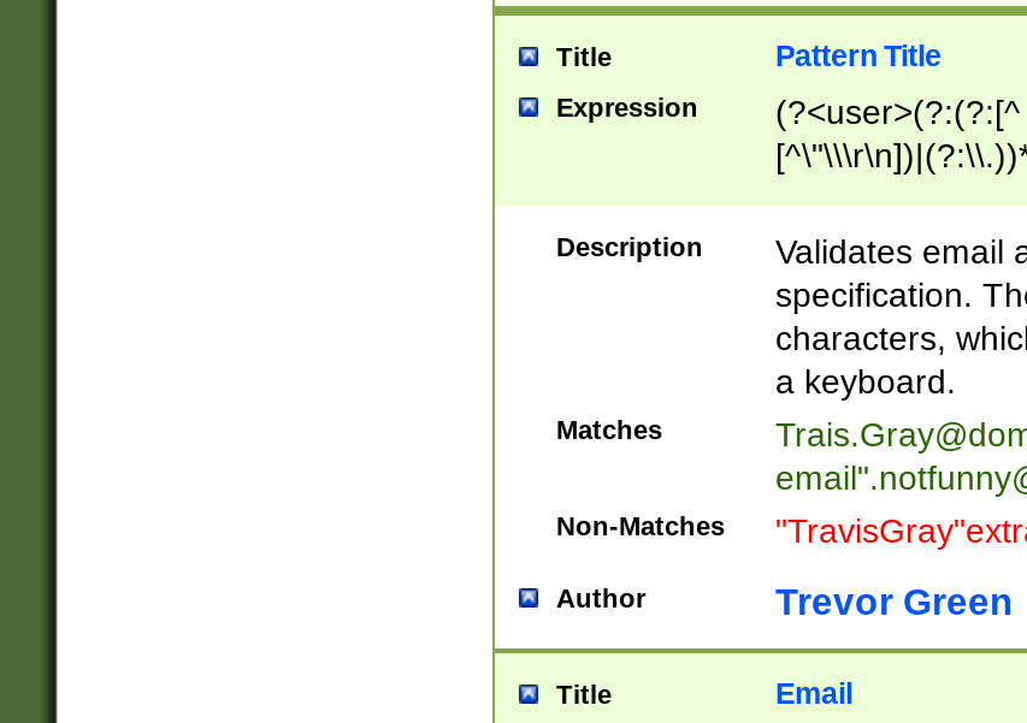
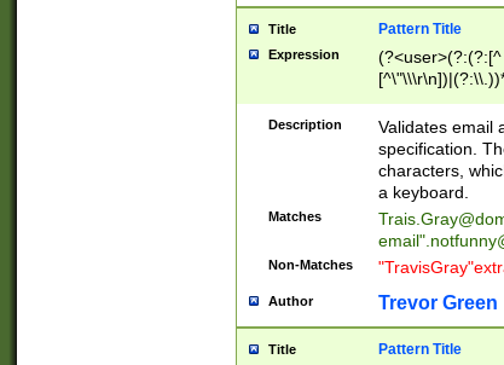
[775,678,852,711] Email -> [378,341,461,358] Pattern Title

